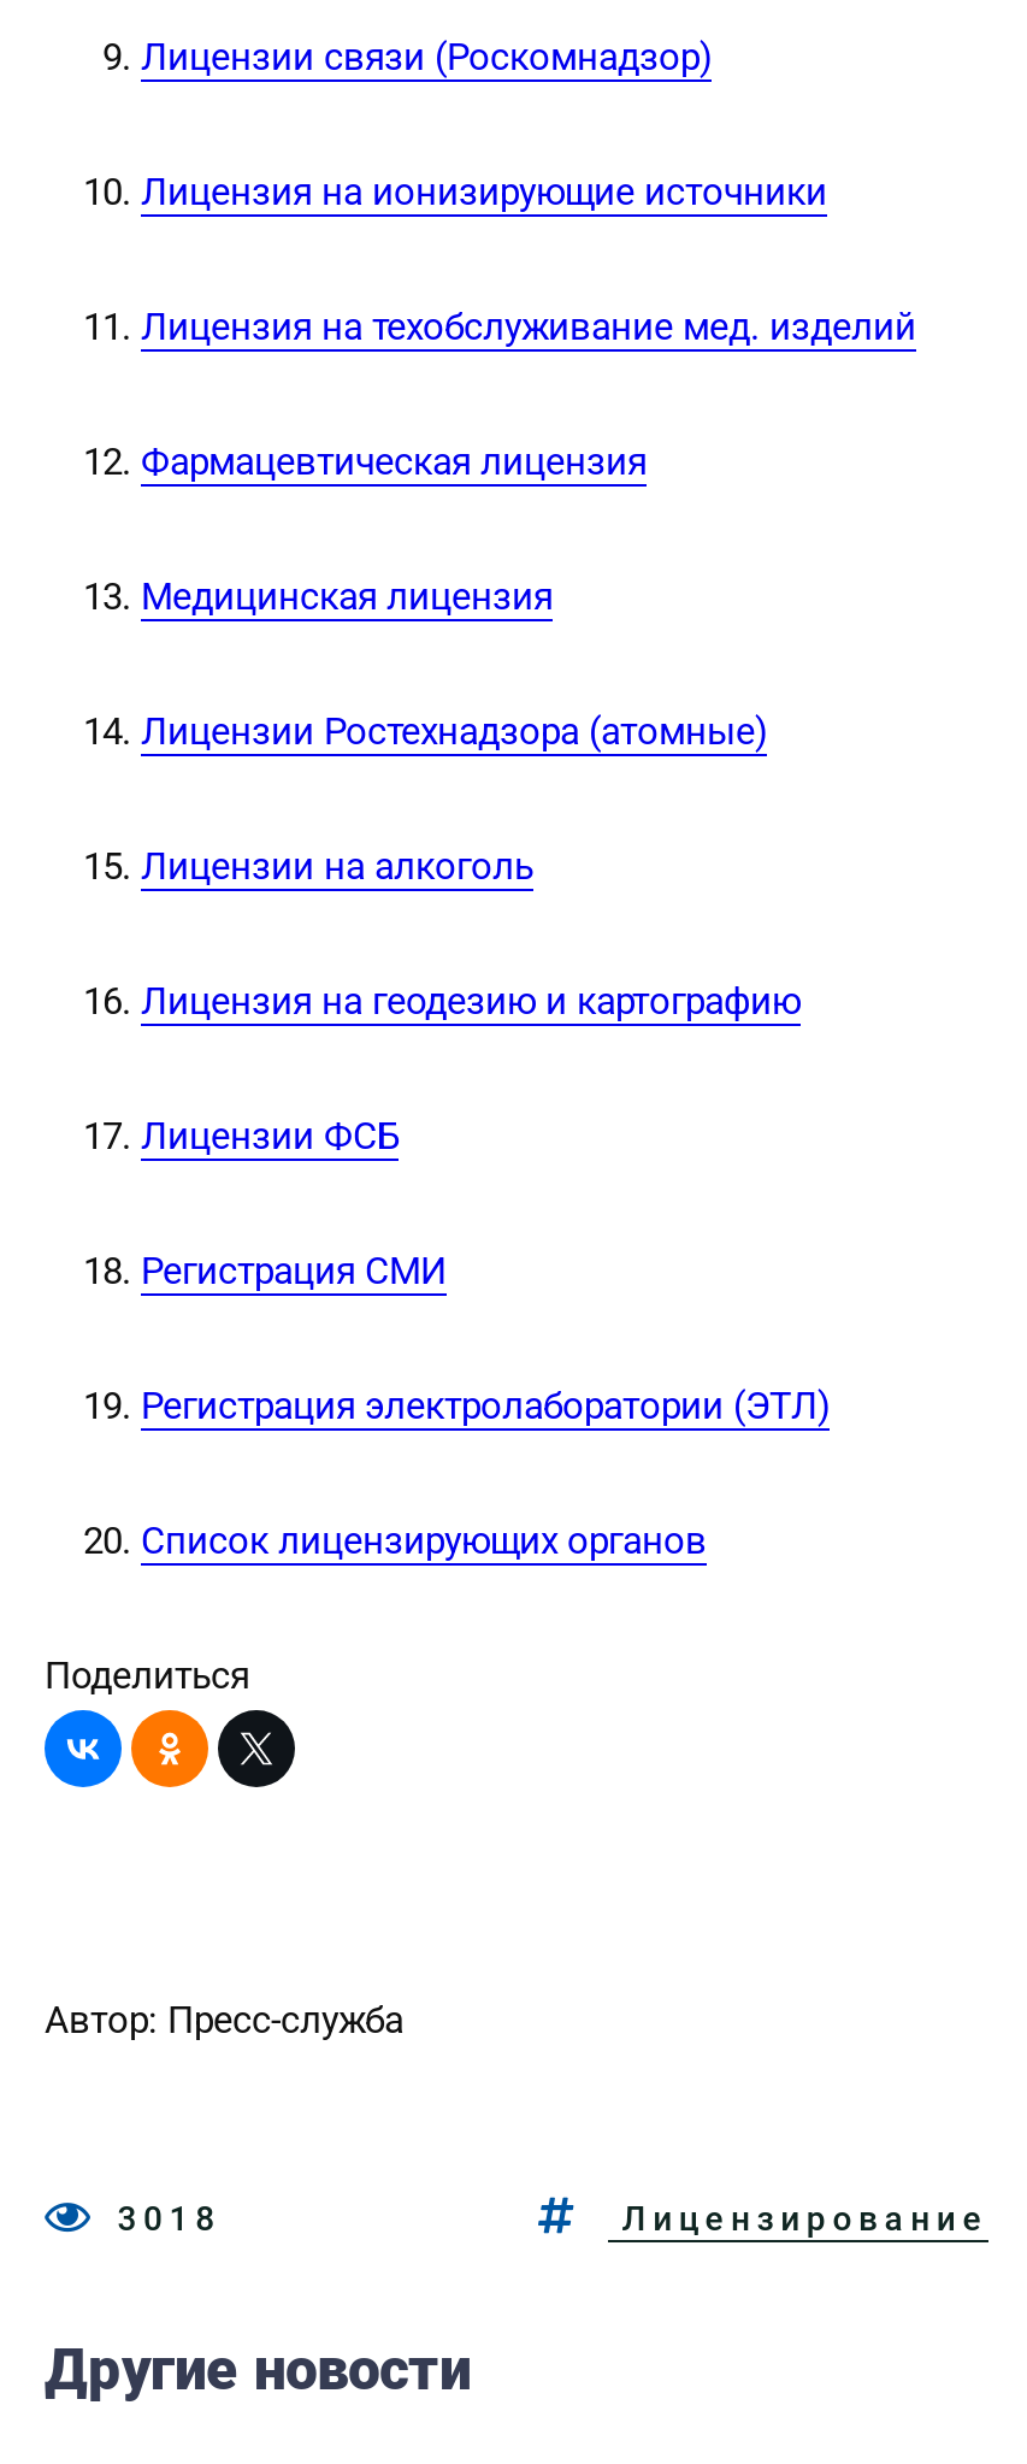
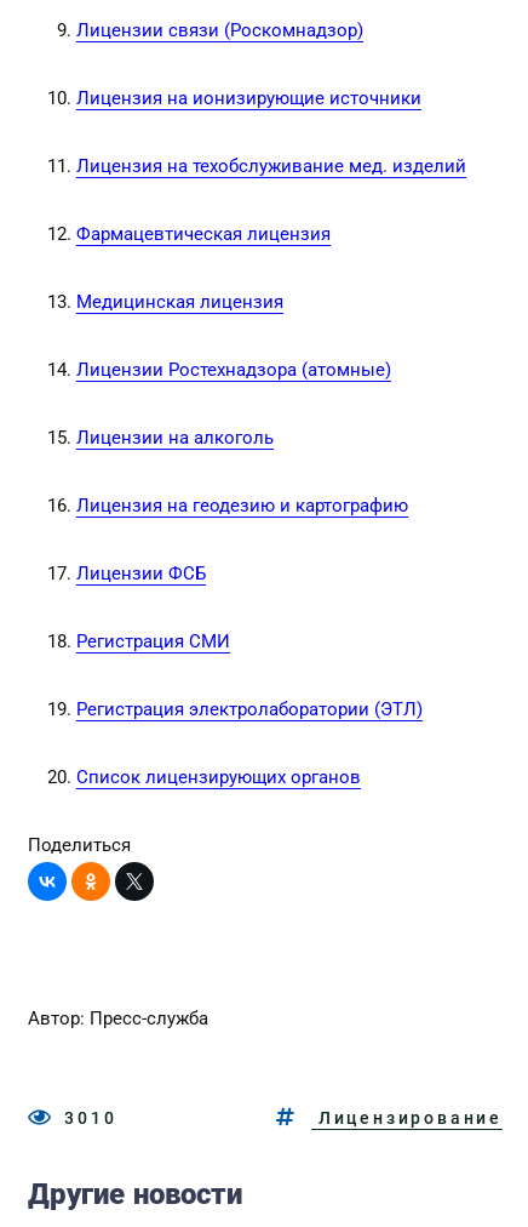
[117,2199,221,2237] 3018 -> [64,1108,117,1127] 3010

